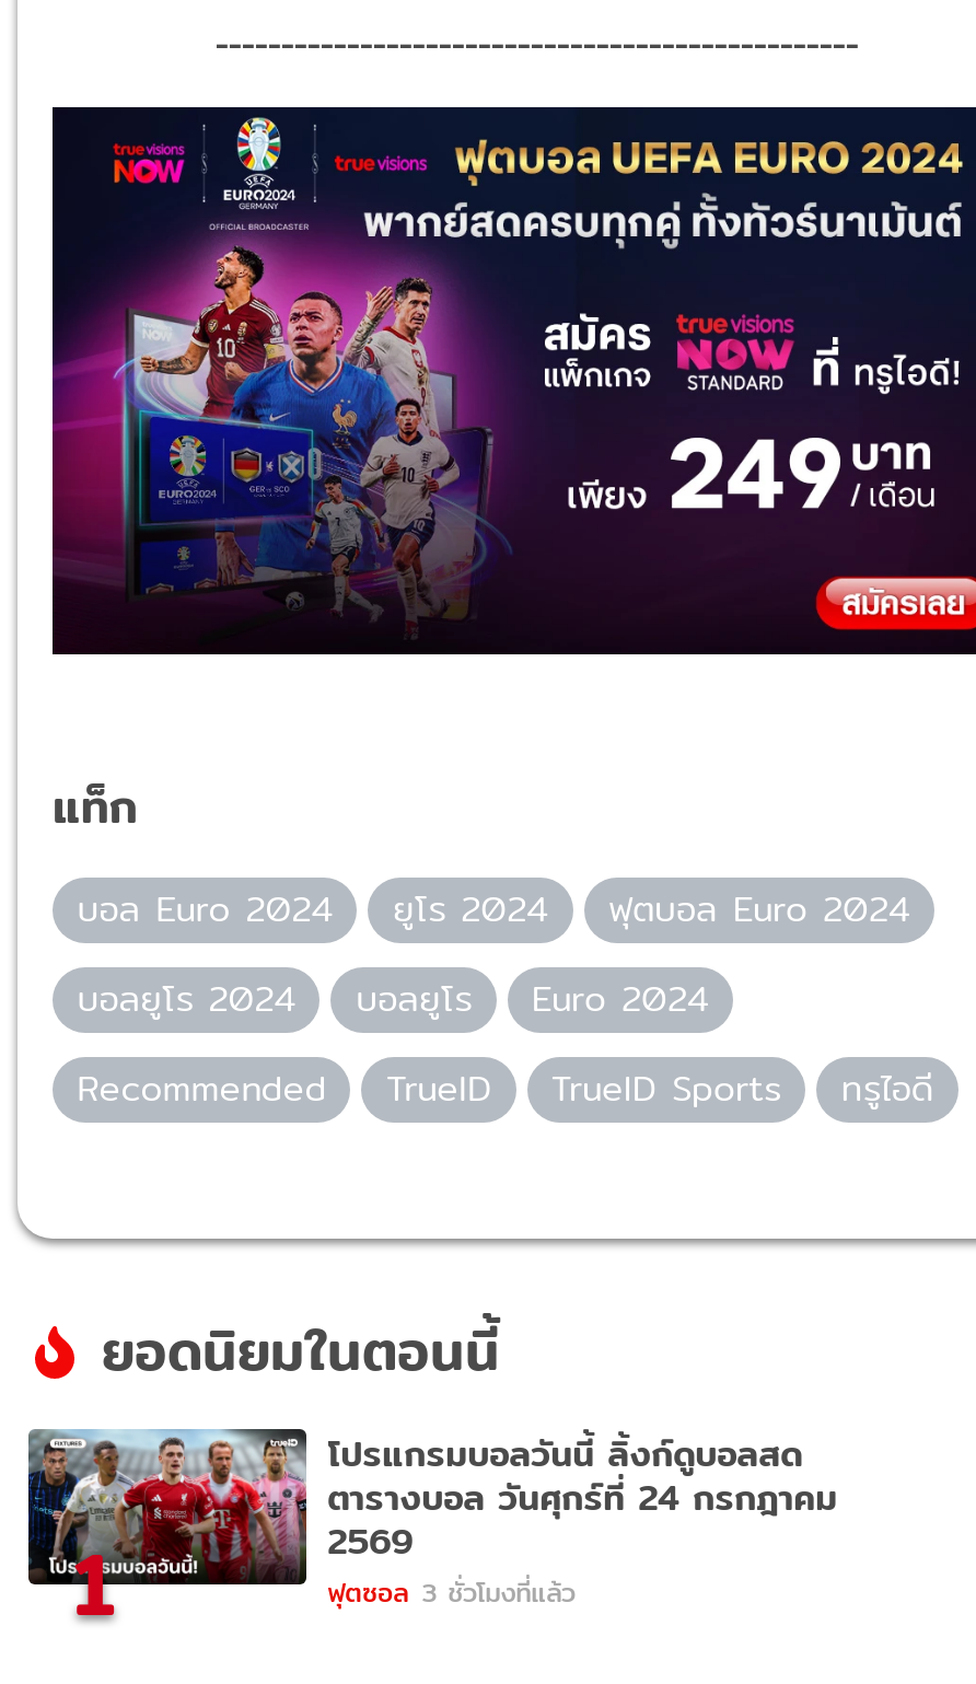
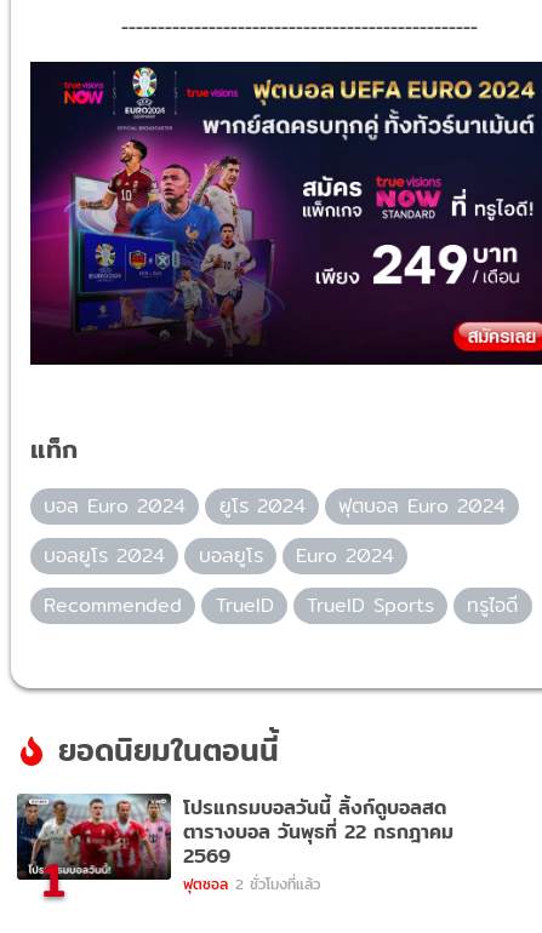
[328,1470,837,1524] ตารางบอล วันศุกร์ที่ 24 กรกฎาคม -> [183,816,453,846] ตารางบอล วันพุธที่ 22 กรกฎาคม
[328,1570,575,1612] ฟุตซอล 3 ชั่วโมงที่แล้ว -> [183,872,320,895] ฟุตซอล 2 ชั่วโมงที่แล้ว

